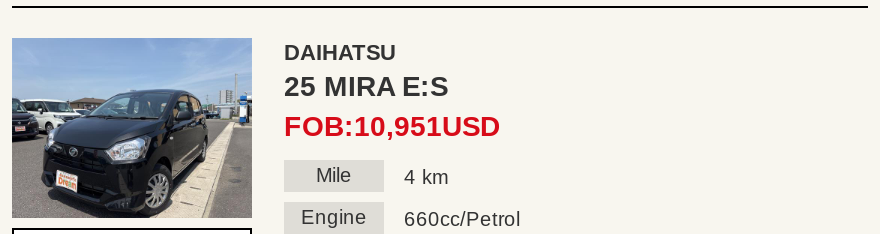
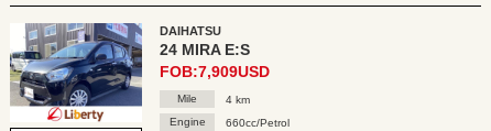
[10,36,500,220] [image] | 25 MIRA E:S | FOB:10,951USD -> [10,23,270,122] [image] | 24 MIRA E:S | FOB:7,909USD

